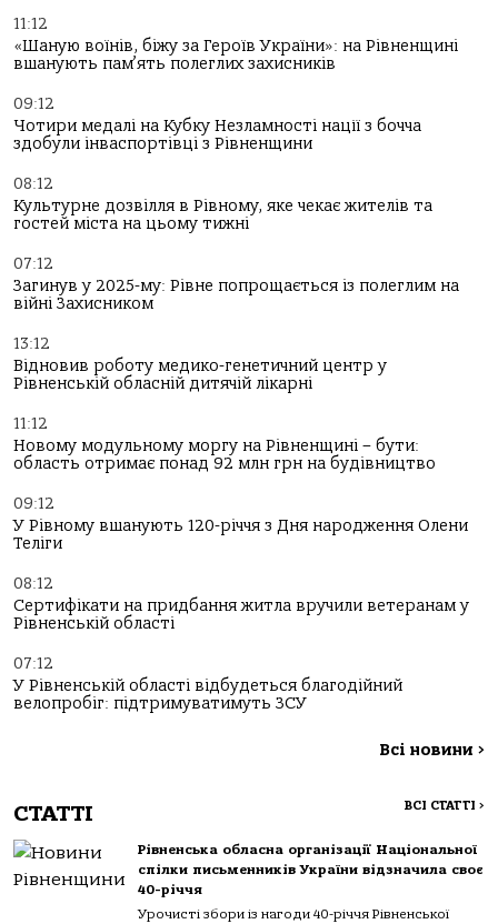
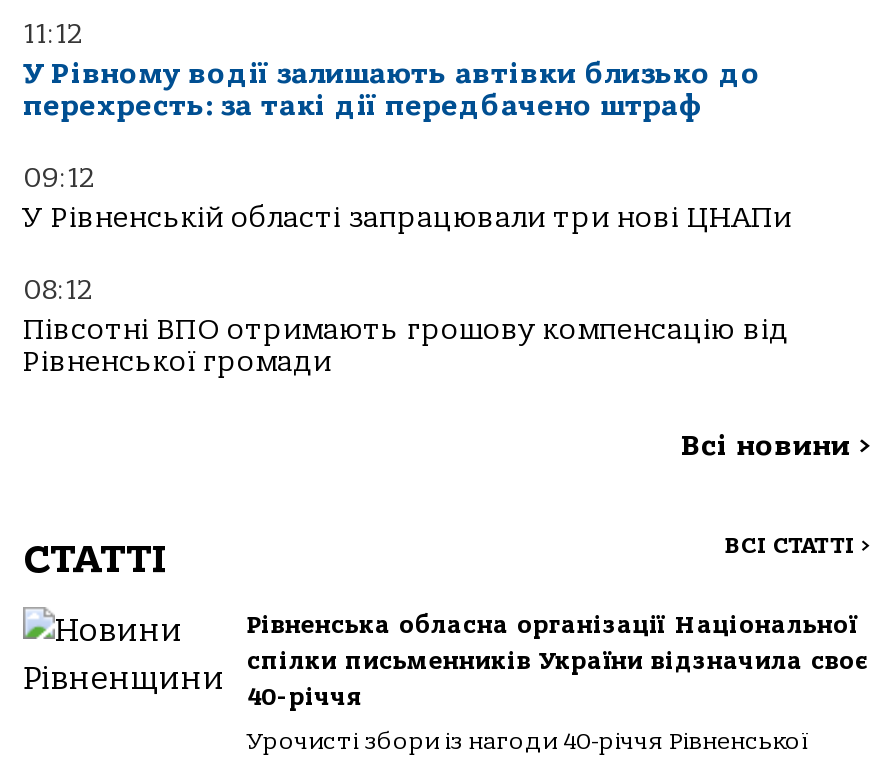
[13,36,458,73] «Шаную воїнів, біжу за Героїв України»: на Рівненщині | вшанують пам’ять полеглих захисників -> [23,56,761,122] У Рівному водії залишають автівки близько до | перехресть: за такі дії передбачено штраф
[13,116,421,153] Чотири медалі на Кубку Незламності нації з бочча | здобули інваспортівці з Рівненщини -> [23,200,791,234] У Рівненській області запрацювали три нові ЦНАПи
[13,196,469,713] Культурне дозвілля в Рівному, яке чекає жителів та | гостей міста на цьому тижні | 07:12 | Загинув у 2025-му: Рівне попрощається із полеглим на | війні Захисником | 13:12 | Відновив роботу медико-генетичний центр у | Рівненській обласній дитячій лікарні | 11:12 | Новому модульному моргу на Рівненщині – бути: | область отримає понад 92 млн грн на будівництво | 09:12 | У Рівному вшанують 120-річчя з Дня народження Олени | Теліги | 08:12 | Сертифікати на придбання житла вручили ветеранам у | Рівненській області | 07:12 | У Рівненській області відбудеться благодійний | велопробіг: підтримуватимуть ЗСУ -> [23,312,789,378] Півсотні ВПО отримають грошову компенсацію від | Рівненської громади

